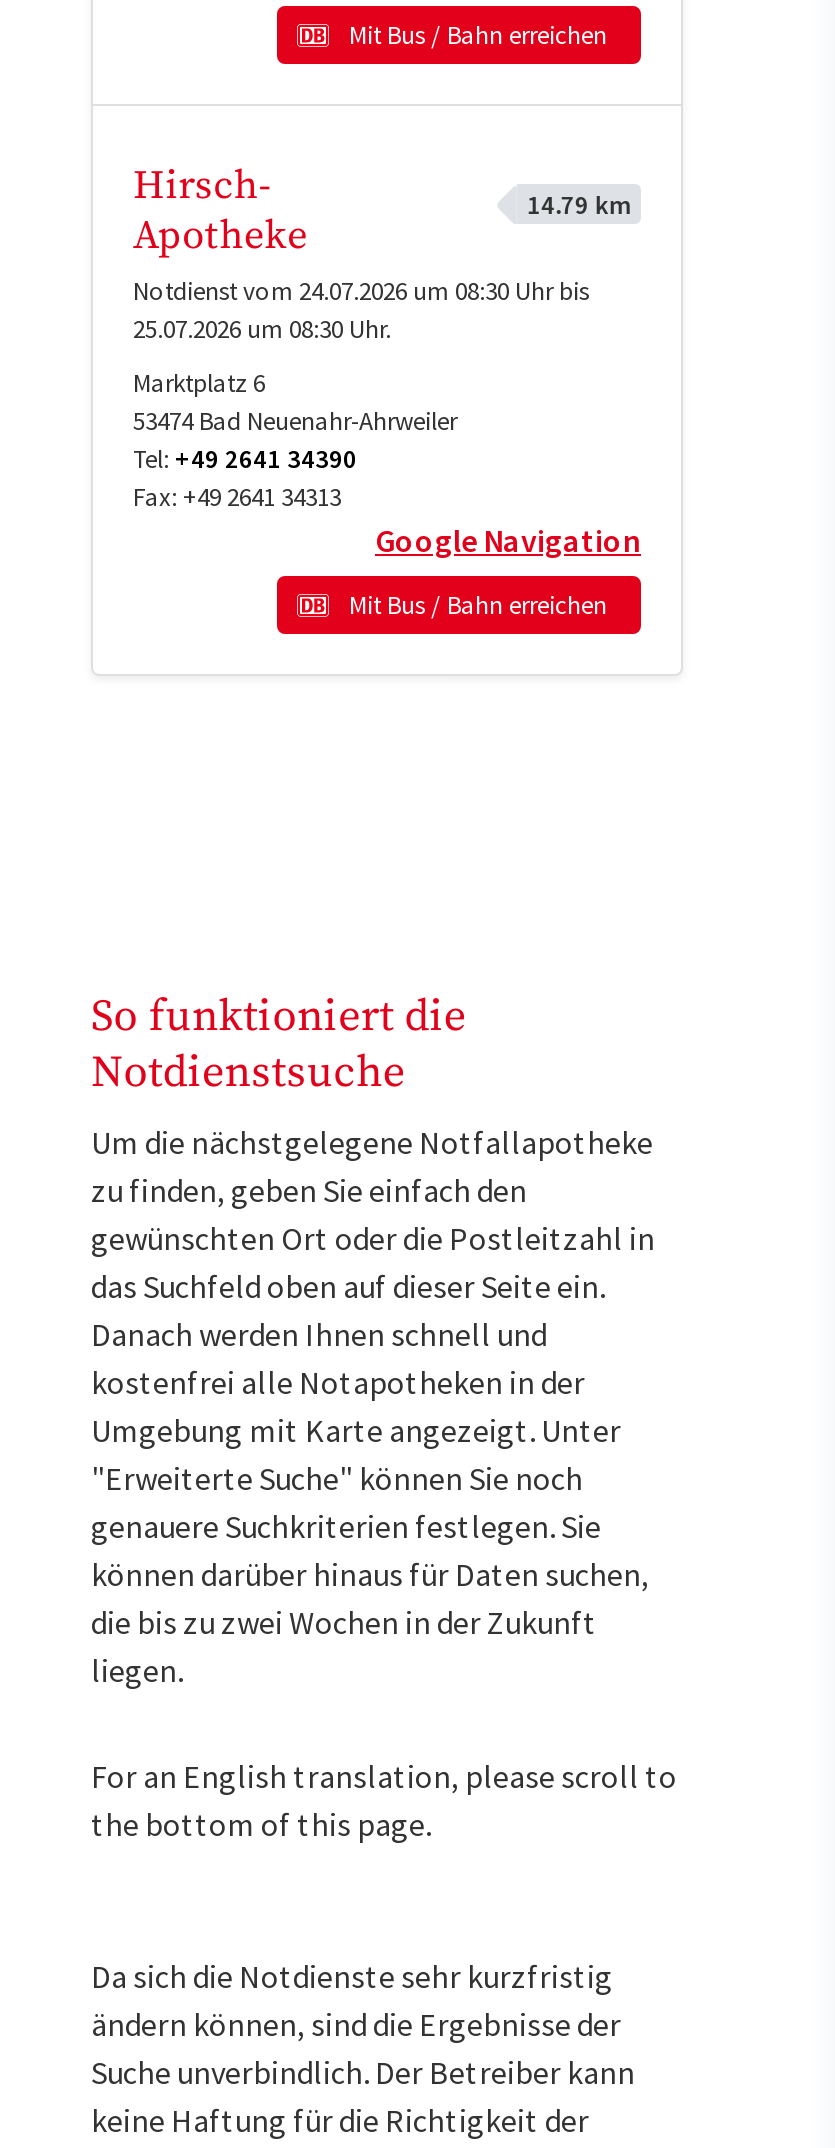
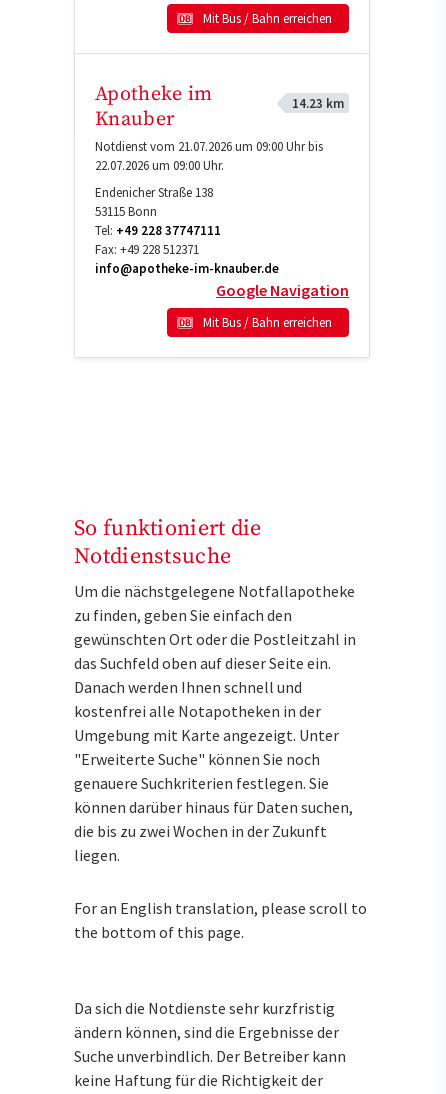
[133,162,308,262] Hirsch- | Apotheke -> [95,82,212,132] Apotheke im | Knauber
[527,187,631,221] 14.79 km -> [292,95,344,112] 14.23 km
[133,274,589,346] Notdienst vom 24.07.2026 um 08:30 Uhr bis | 25.07.2026 um 08:30 Uhr. -> [95,138,323,174] Notdienst vom 21.07.2026 um 09:00 Uhr bis | 22.07.2026 um 09:00 Uhr.
[133,366,457,514] Marktplatz 6 | 53474 Bad Neuenahr-Ahrweiler | Tel: +49 2641 34390 | Fax: +49 2641 34313 -> [95,184,279,277] Endenicher Straße 138 | 53115 Bonn | Tel: +49 228 37747111 | Fax: +49 228 512371 | info@apotheke-im-knauber.de

